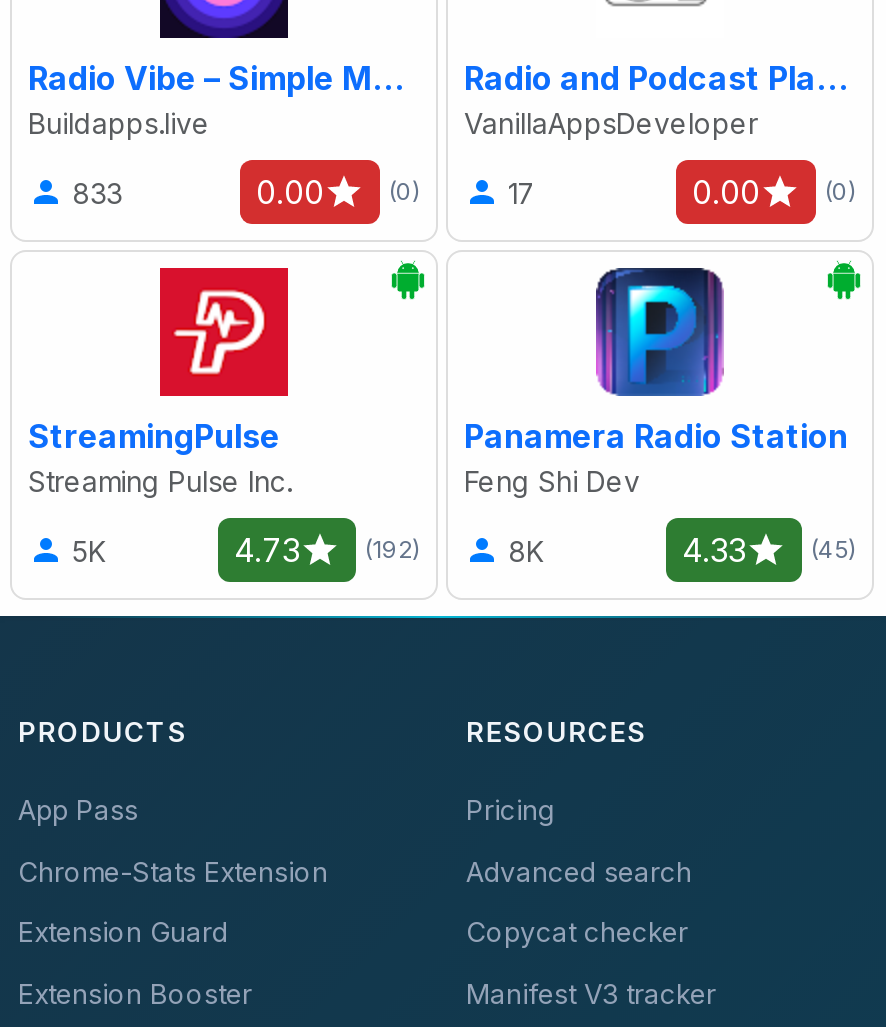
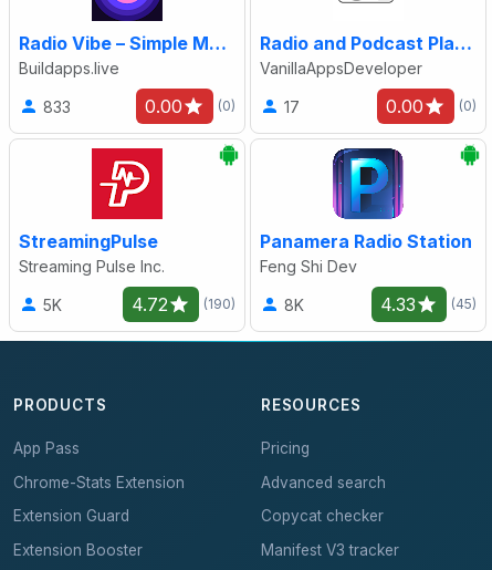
[234,531,300,571] 4.73 -> [132,294,168,316] 4.72
[364,535,420,565] (192) -> [203,296,235,313] (190)

